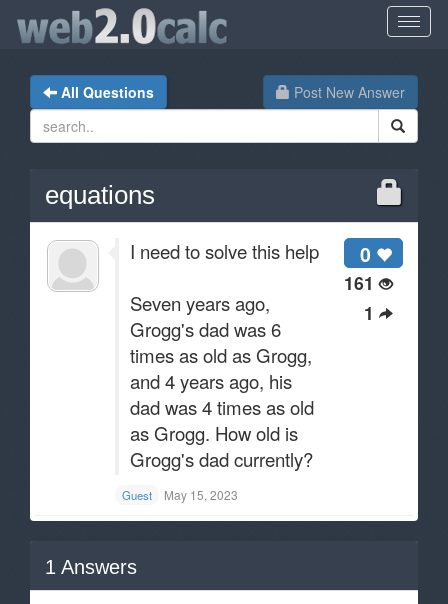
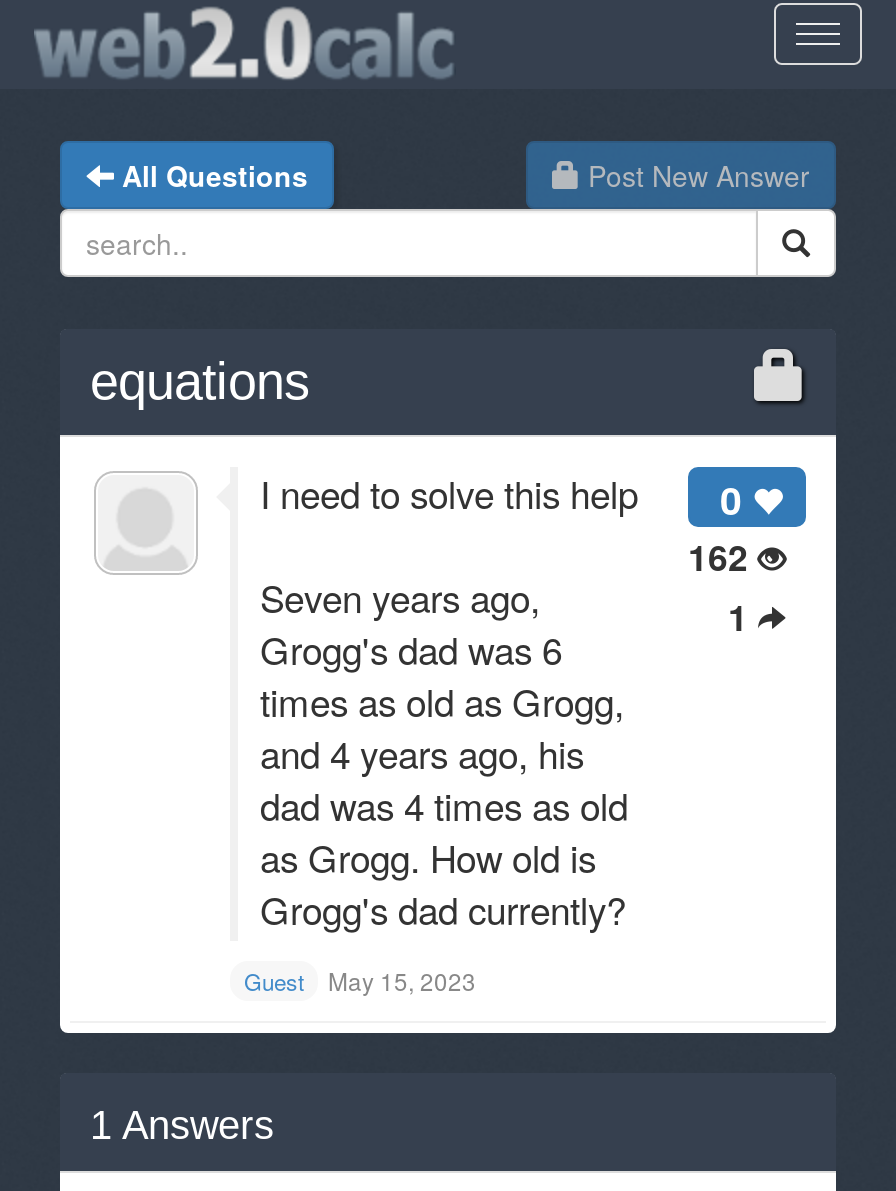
[344,270,379,295] 161 -> [688,531,758,581] 162

